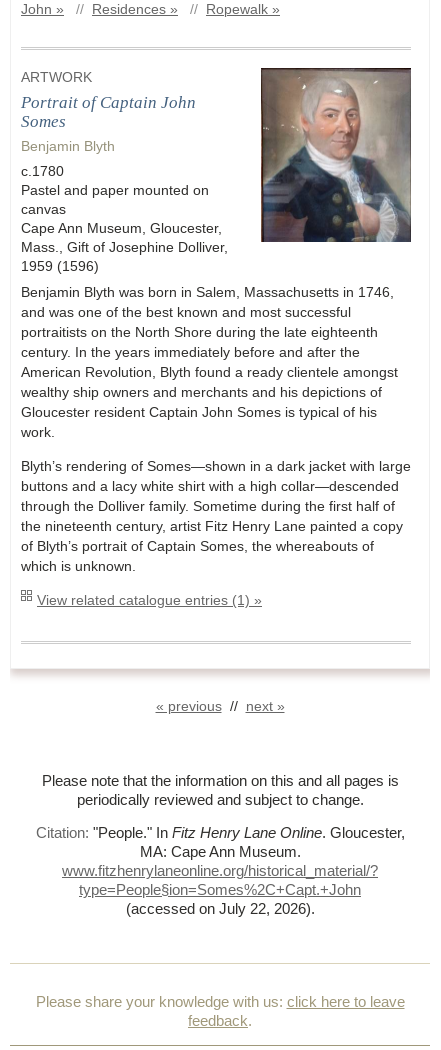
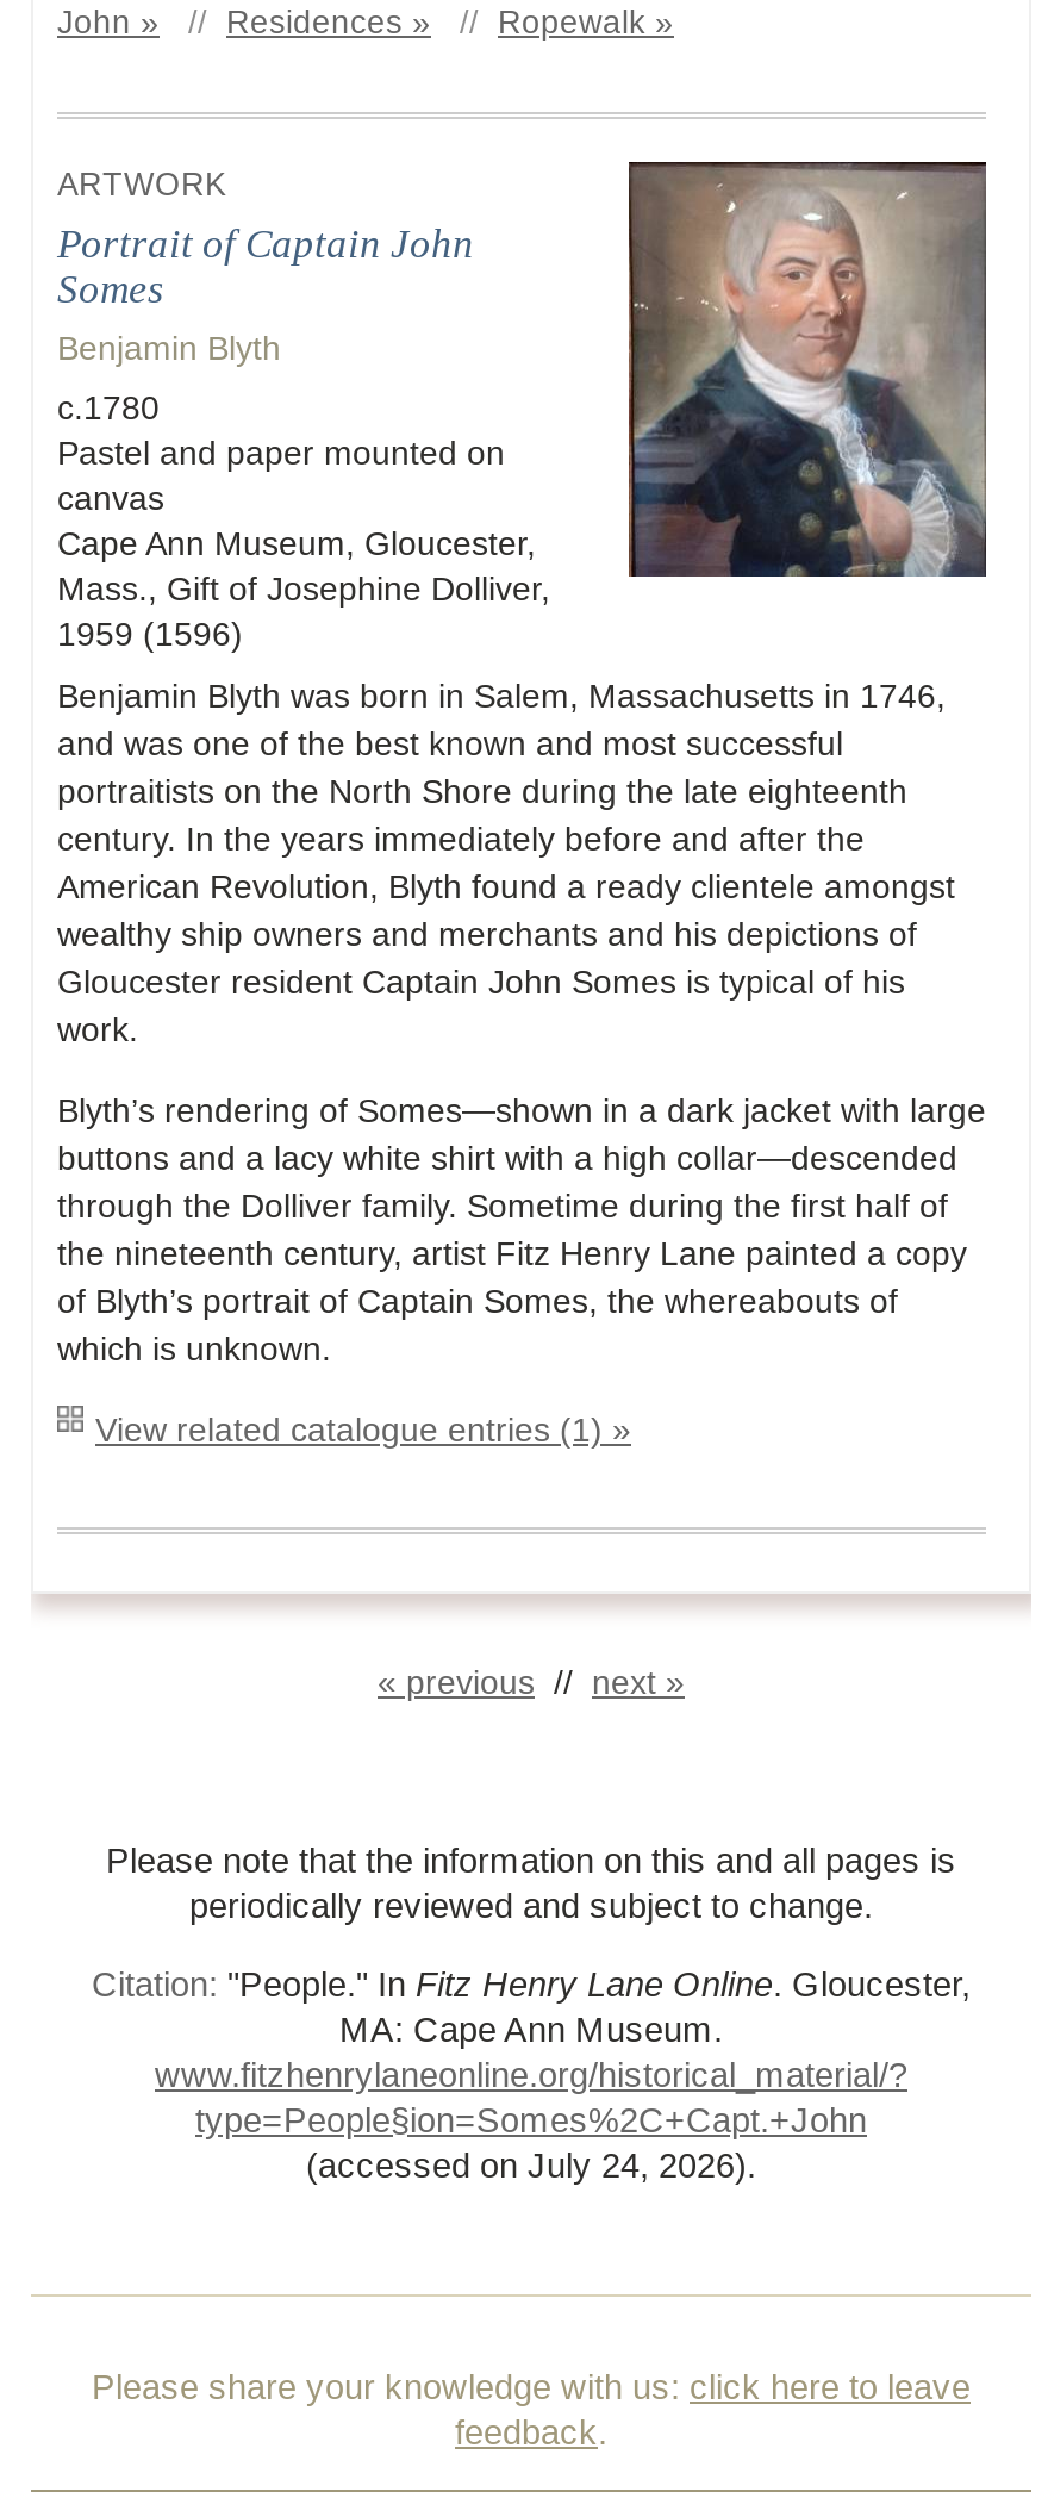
[125,901,314,917] (accessed on July 22, 2026). -> [306,2147,756,2185] (accessed on July 24, 2026).

